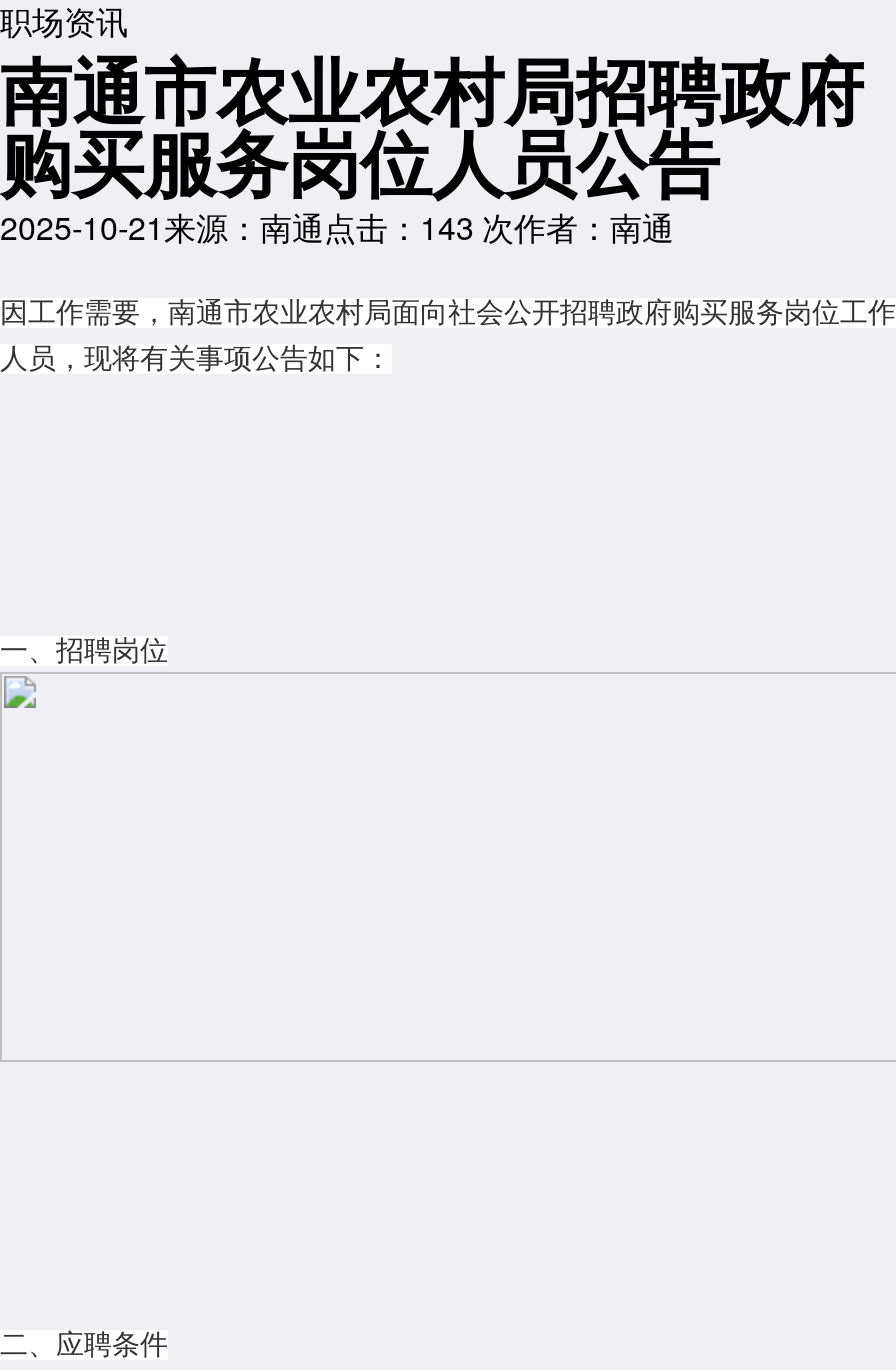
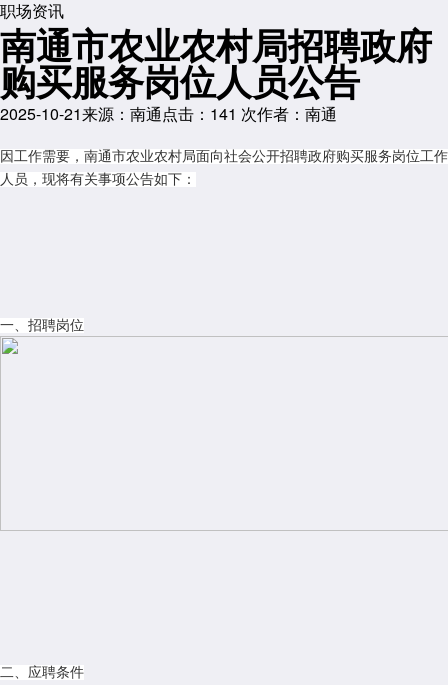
[0,204,674,250] 2025-10-21来源：南通点击：143次作者：南通 -> [0,102,337,125] 2025-10-21来源：南通点击：141次作者：南通

